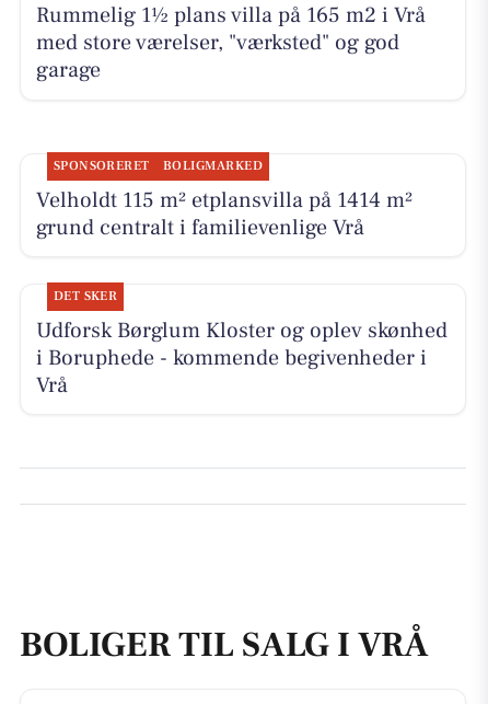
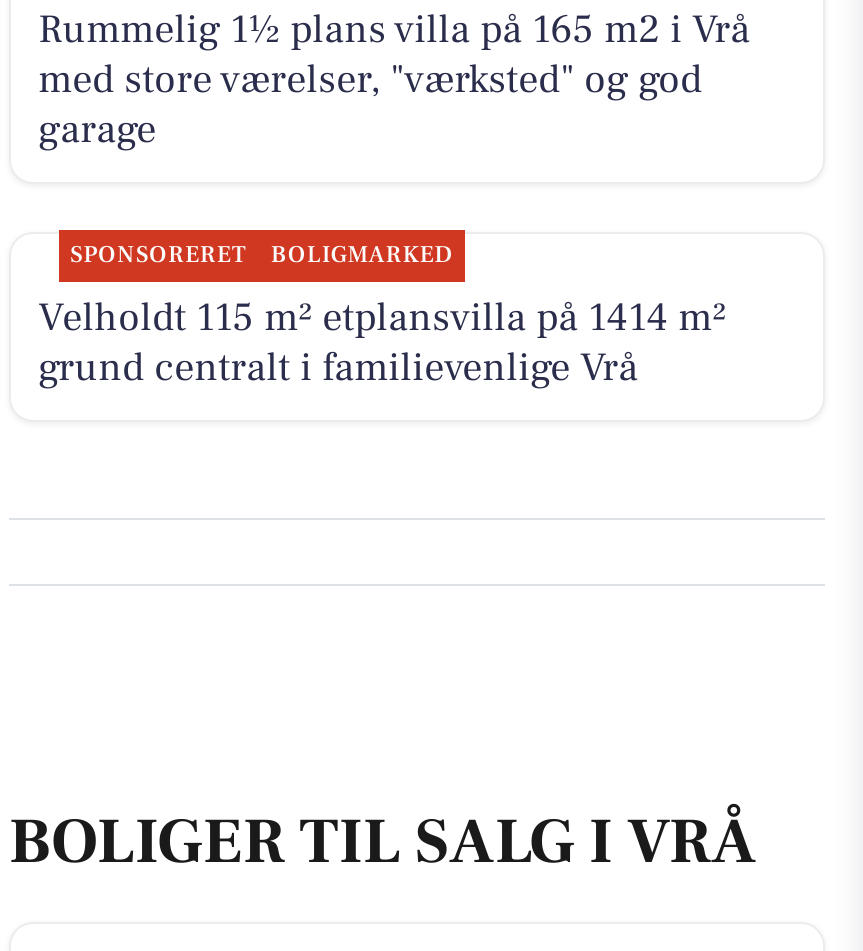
[36,288,447,399] DET SKER | Udforsk Børglum Kloster og oplev skønhed | i Boruphede - kommende begivenheder i | Vrå -> none

